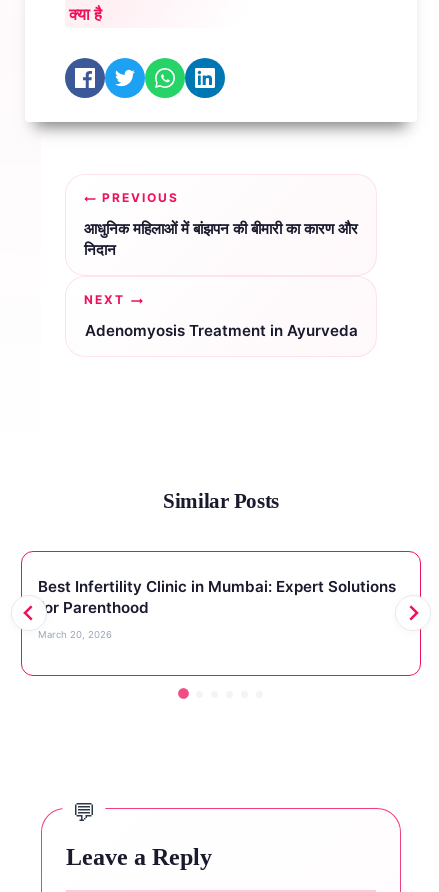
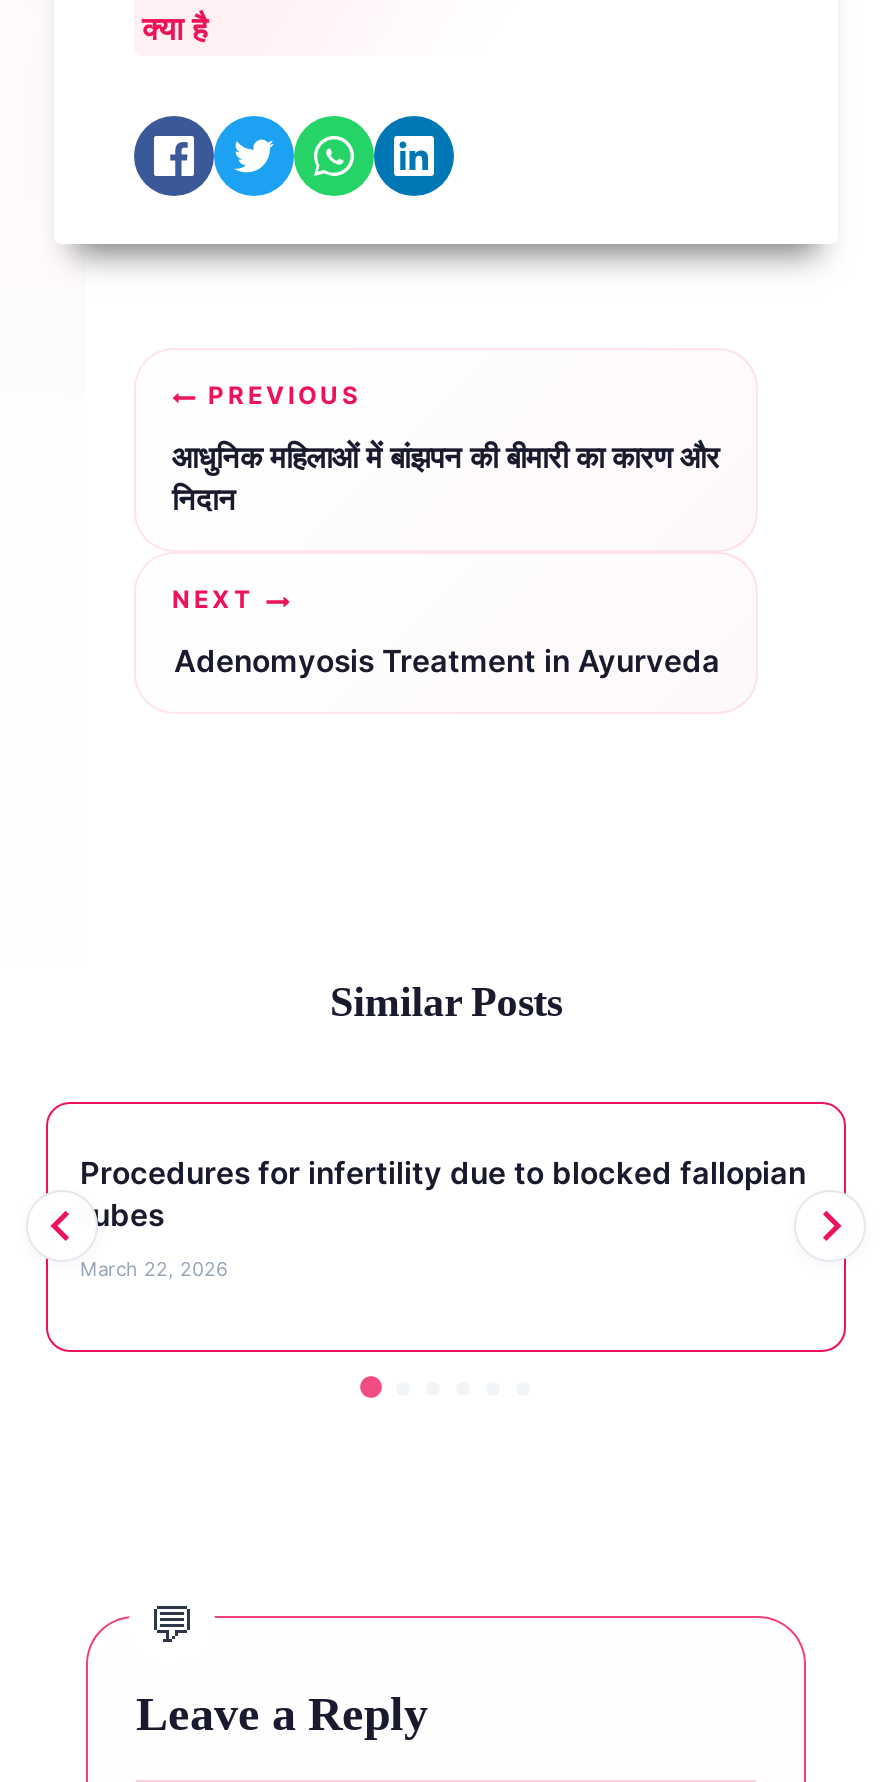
[38,577,396,617] Best Infertility Clinic in Mumbai: Expert Solutions | for Parenthood -> [80,1153,806,1233] Procedures for infertility due to blocked fallopian | tubes
[38,629,112,640] March 20, 2026 -> [80,1258,228,1280] March 22, 2026

